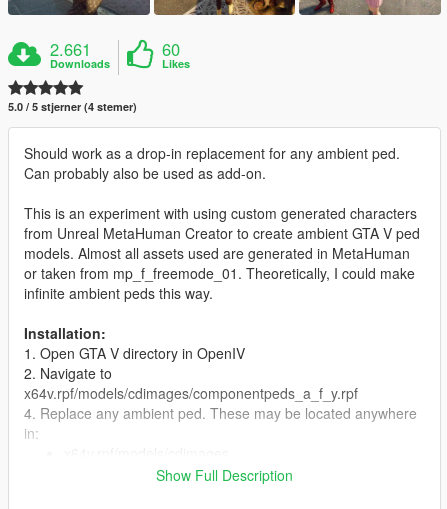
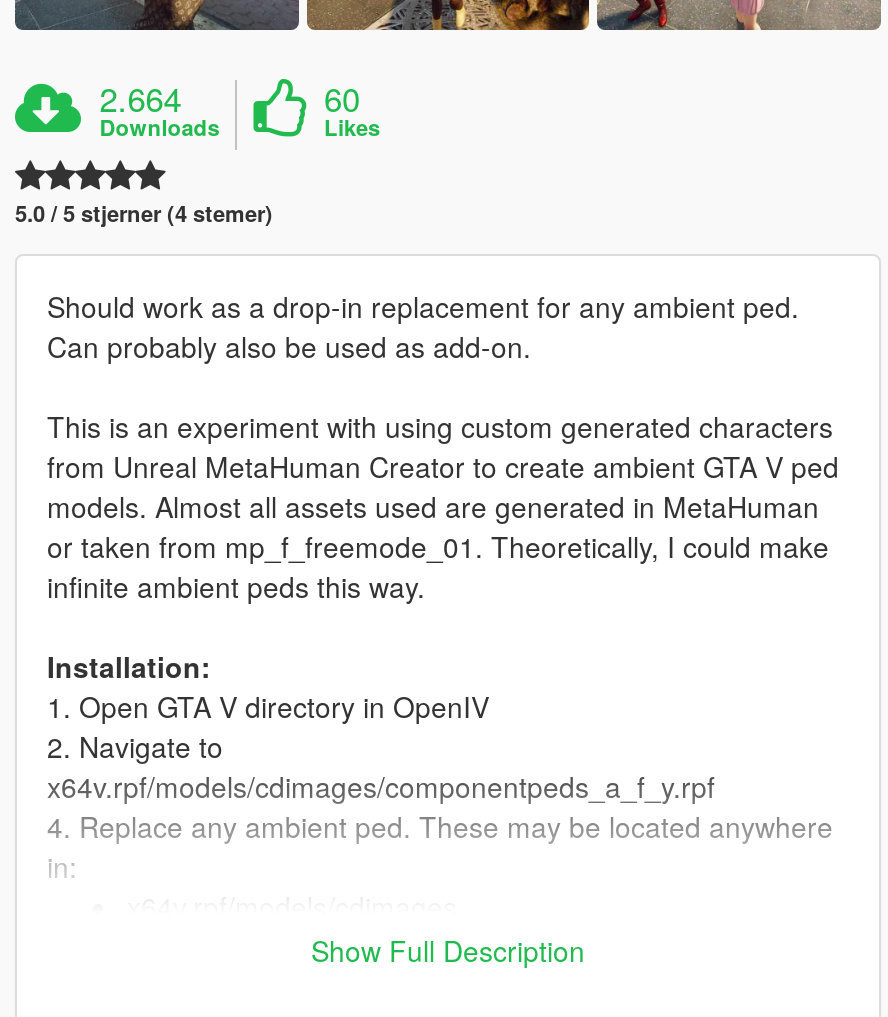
[50,37,91,61] 2.661 -> [99,74,181,122] 2.664

